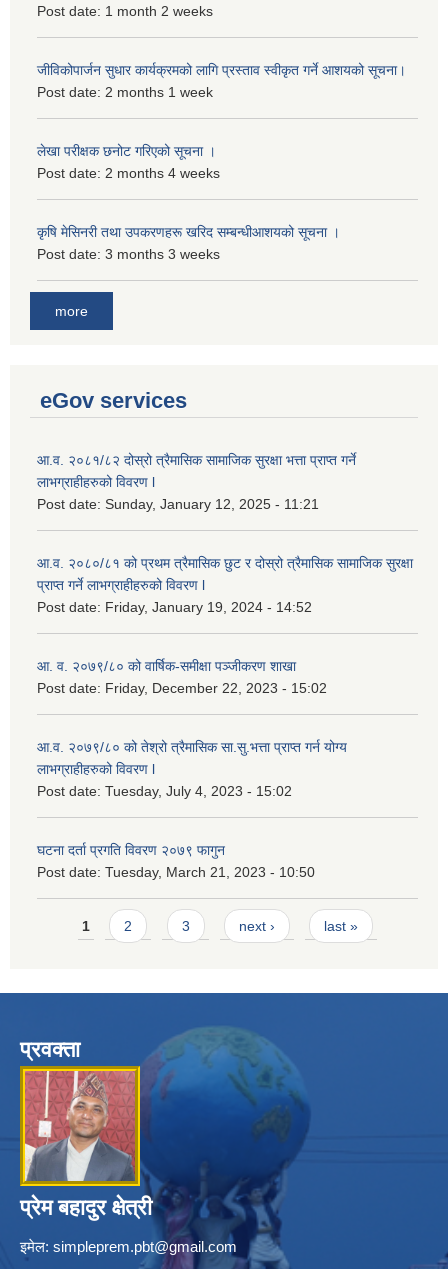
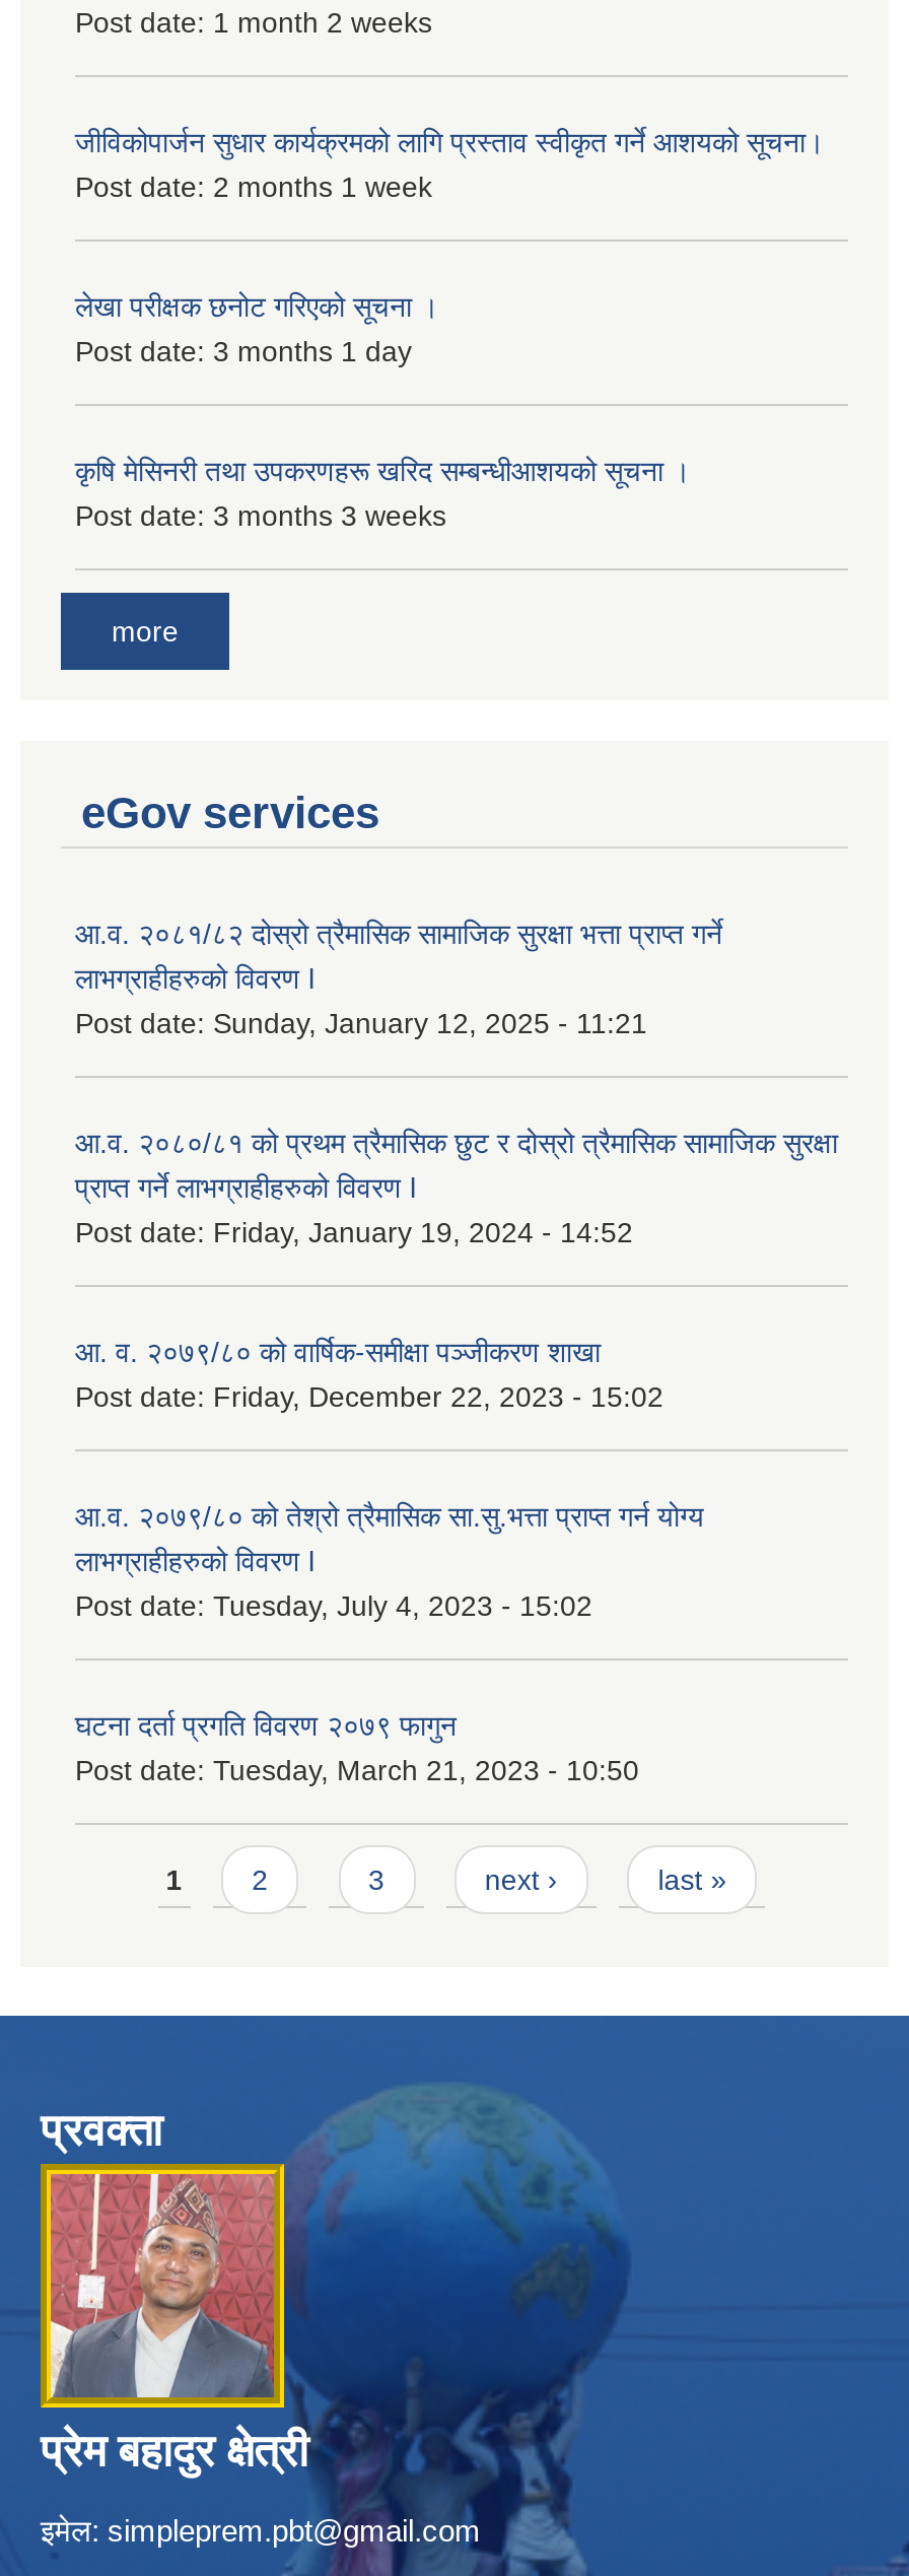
[37,165,220,181] Post date: 2 months 4 weeks -> [75,336,412,368] Post date: 3 months 1 day

